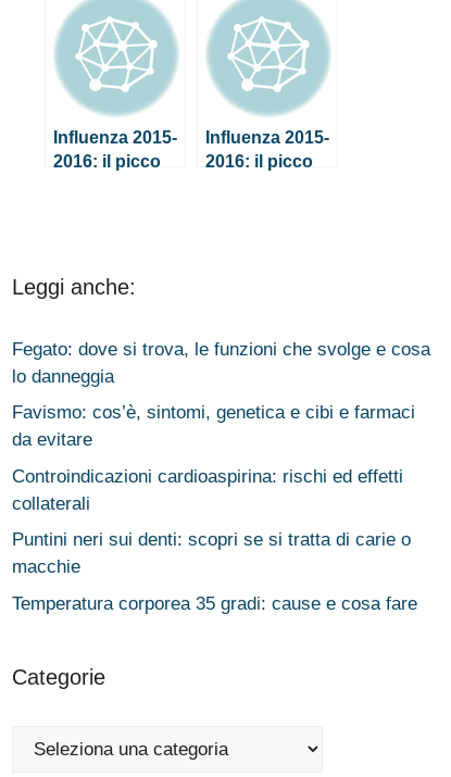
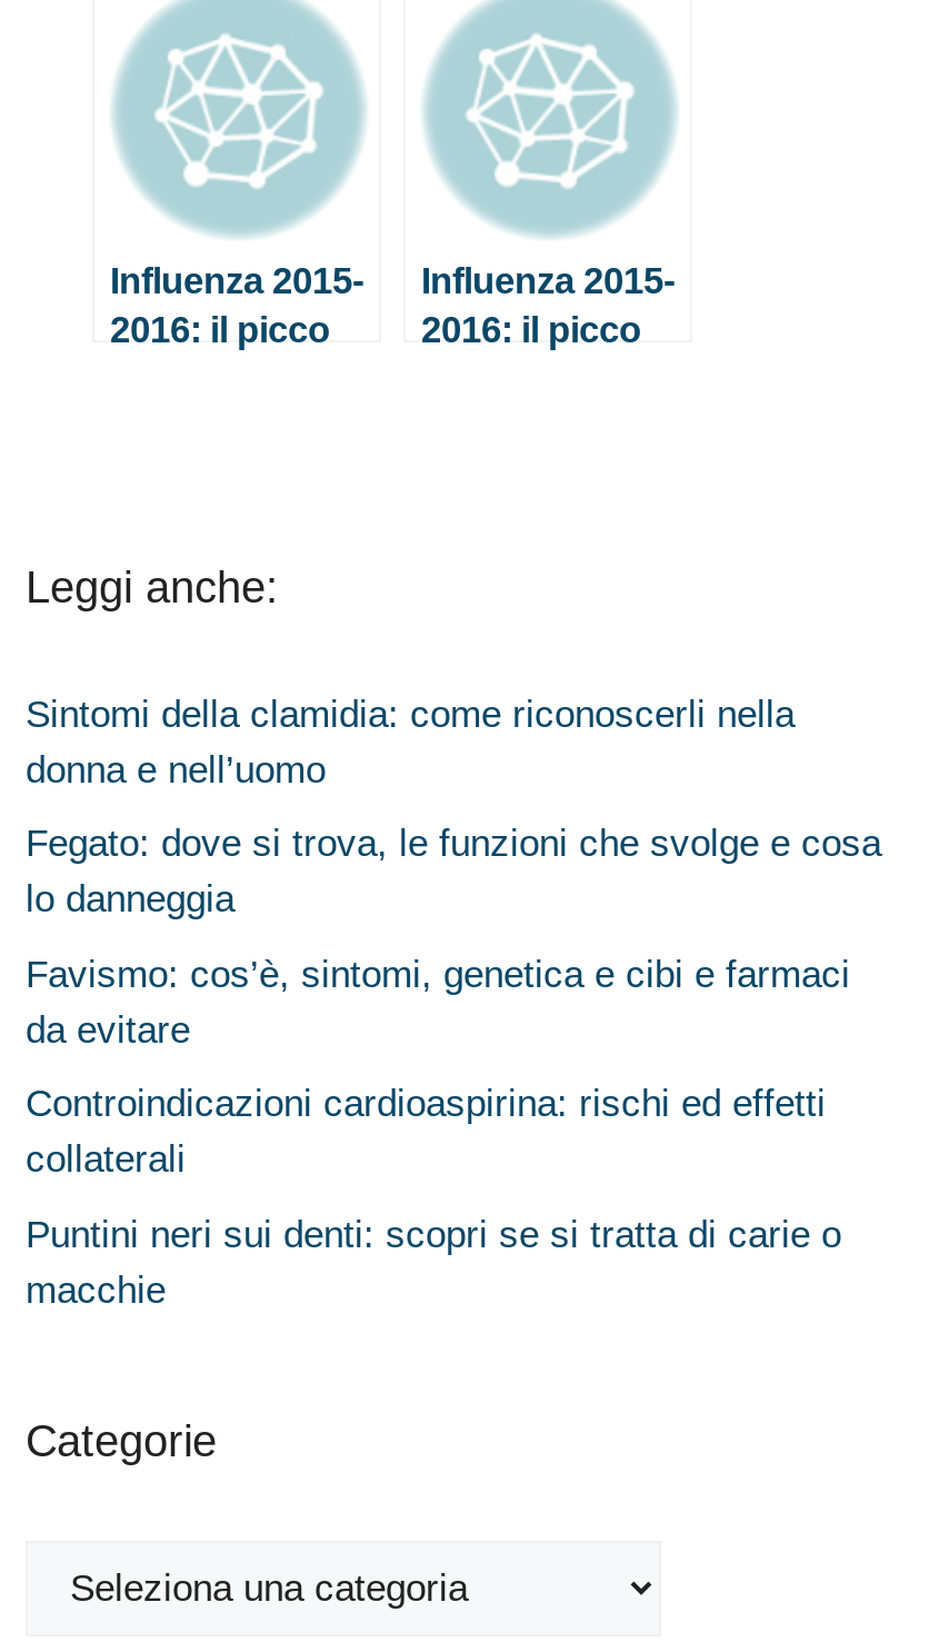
none -> [26,693,795,791] Sintomi della clamidia: come riconoscerli nella | donna e nell’uomo
moved [12,339,430,577] -> [26,823,881,1311]: Fegato: dove si trova, le funzioni che svolge e cosa | lo danneggia | Favismo: cos’è, sintomi, genetica e cibi e farmaci | da evitare | Controindicazioni cardioaspirina: rischi ed effetti | collaterali | Puntini neri sui denti: scopri se si tratta di carie o | macchie
[12,593,417,614] Temperatura corporea 35 gradi: cause e cosa fare -> none

